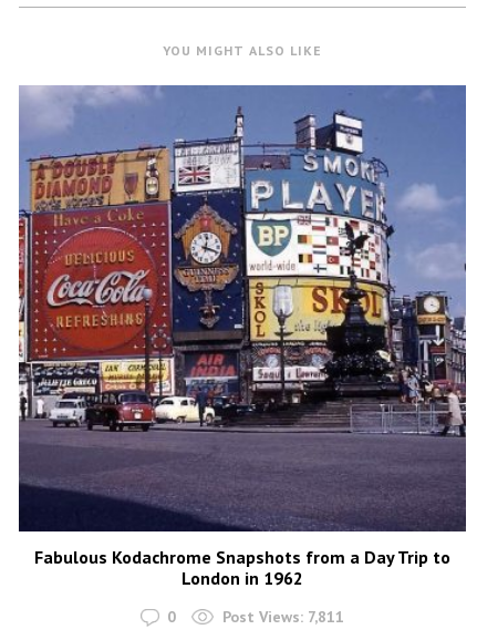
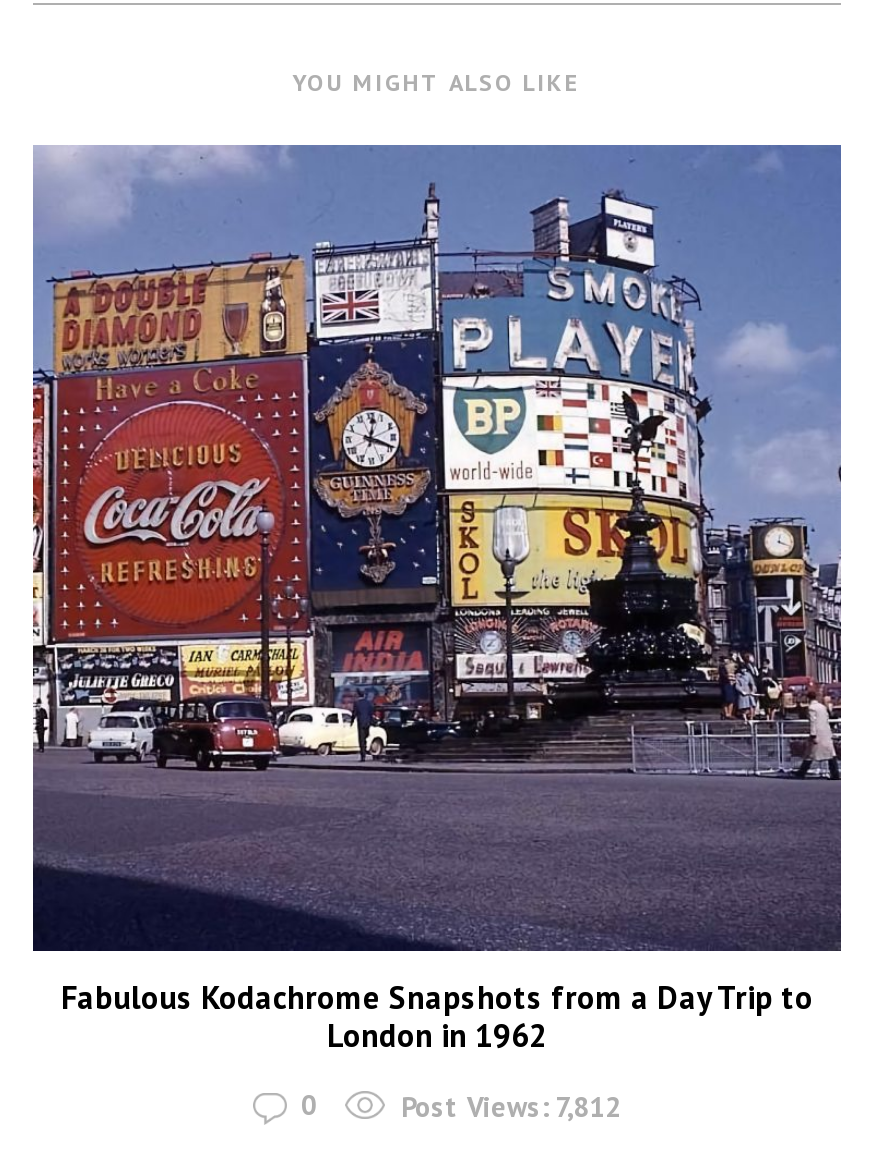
[222,607,344,627] Post Views: 7,811 -> [401,1089,621,1125] Post Views: 7,812

